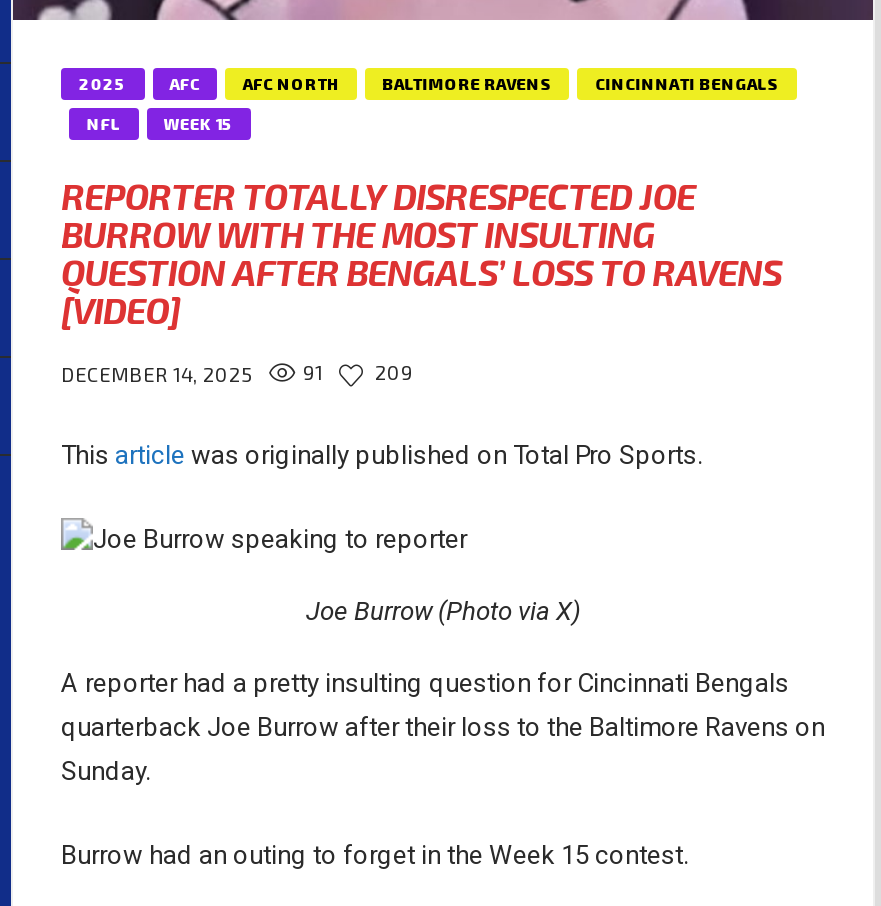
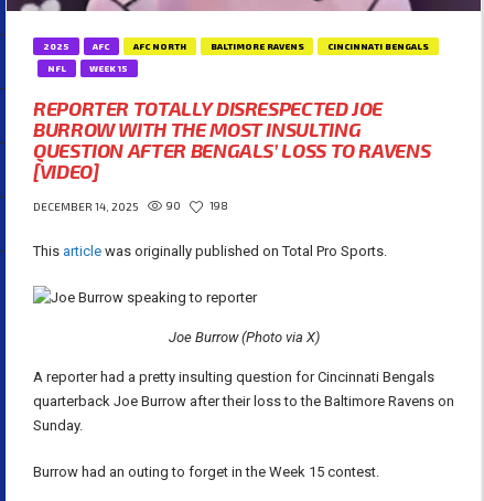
[303,360,323,384] 91 -> [166,198,181,212] 90
[375,360,413,384] 209 -> [209,199,228,212] 198

